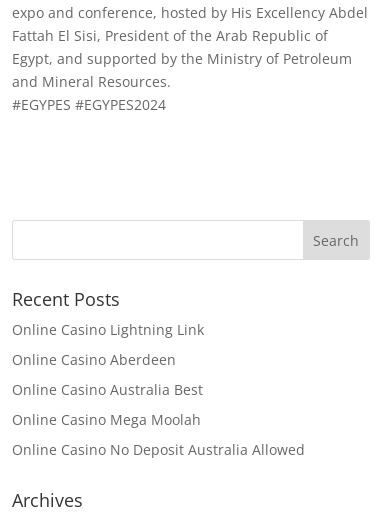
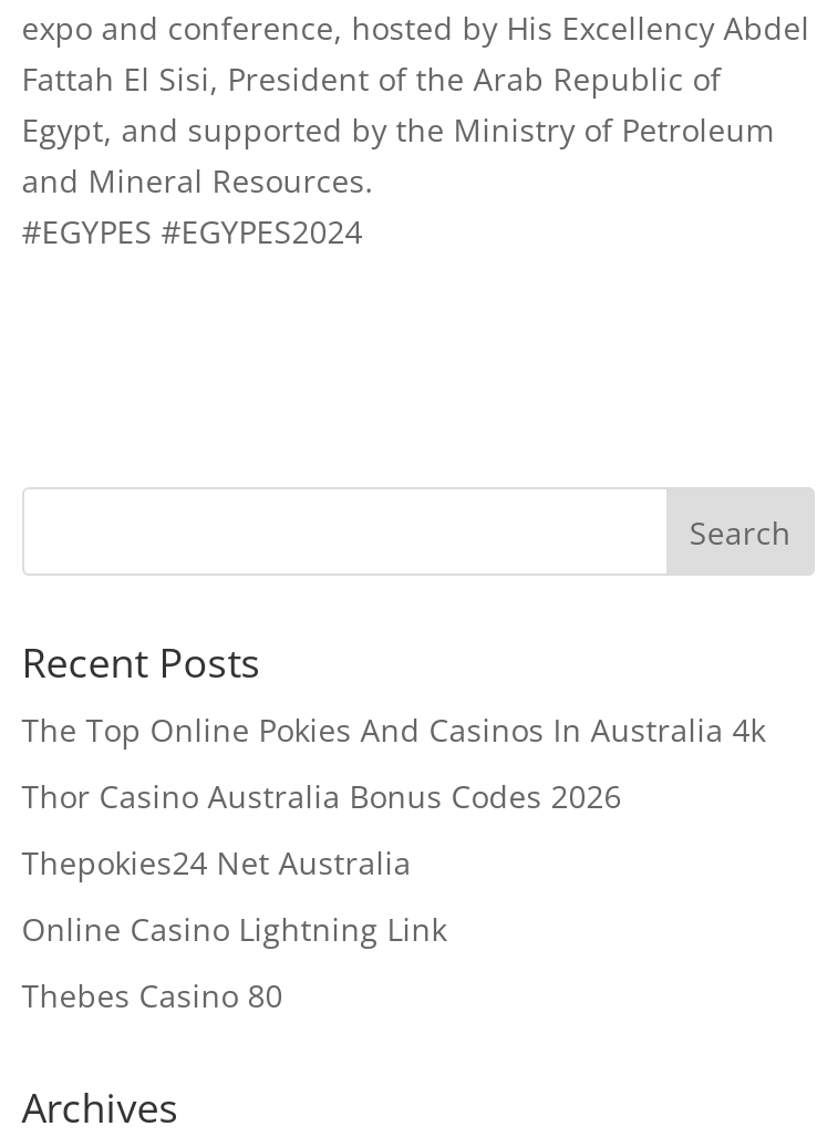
none -> [22,710,766,885] The Top Online Pokies And Casinos In Australia 4k | Thor Casino Australia Bonus Codes 2026 | Thepokies24 Net Australia
moved [12,320,204,339] -> [22,909,447,951]: Online Casino Lightning Link
[12,350,305,459] Online Casino Aberdeen | Online Casino Australia Best | Online Casino Mega Moolah | Online Casino No Deposit Australia Allowed -> [22,975,283,1017] Thebes Casino 80

